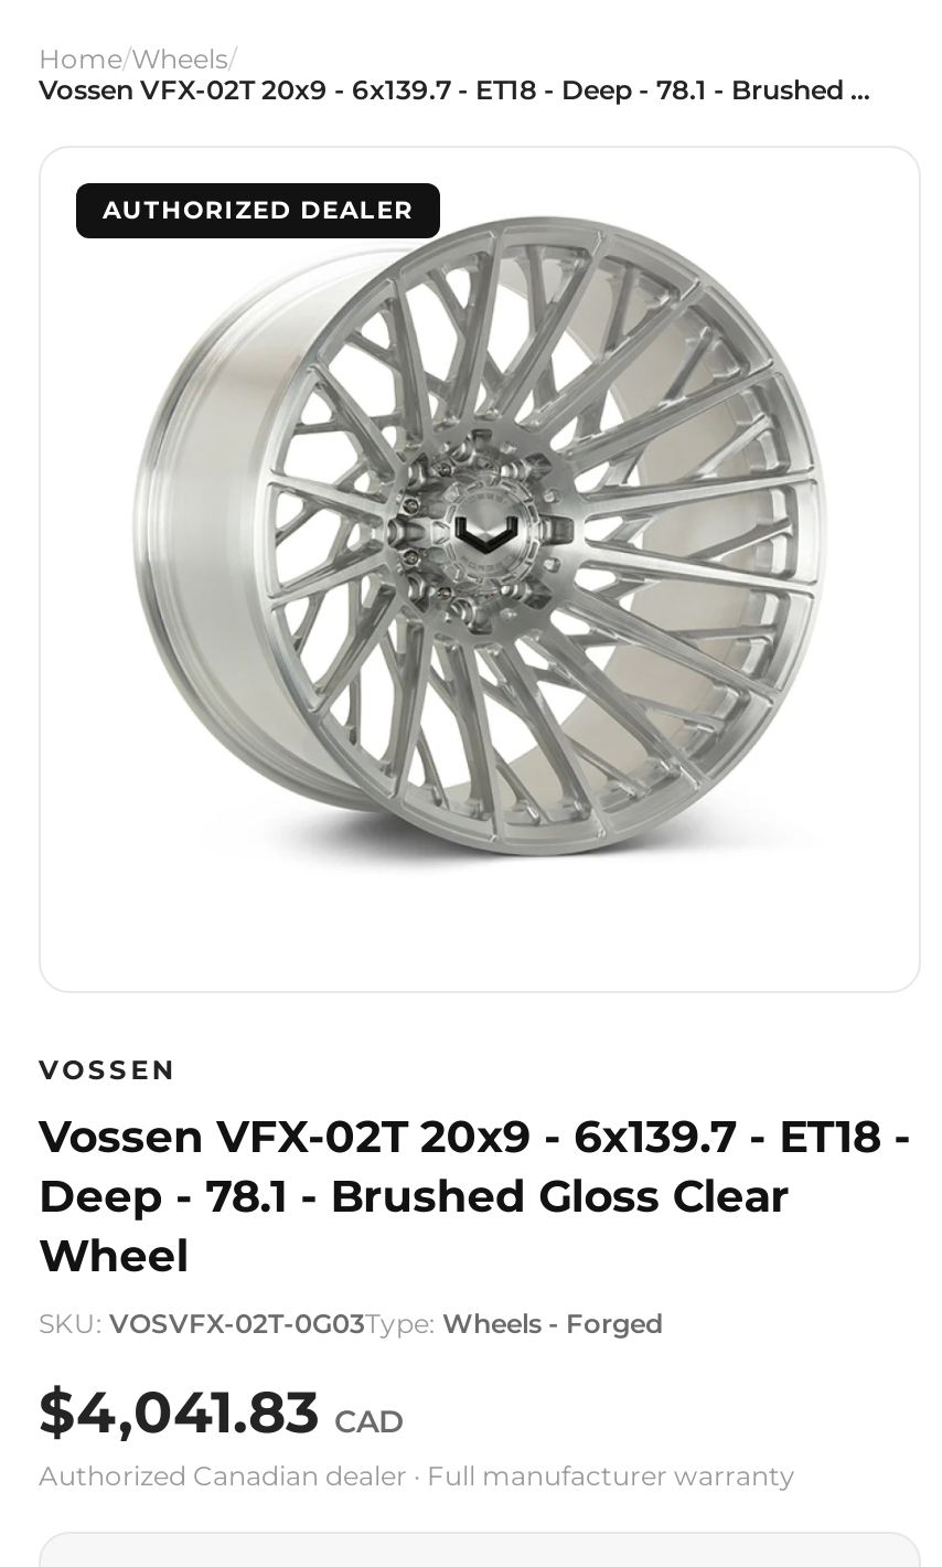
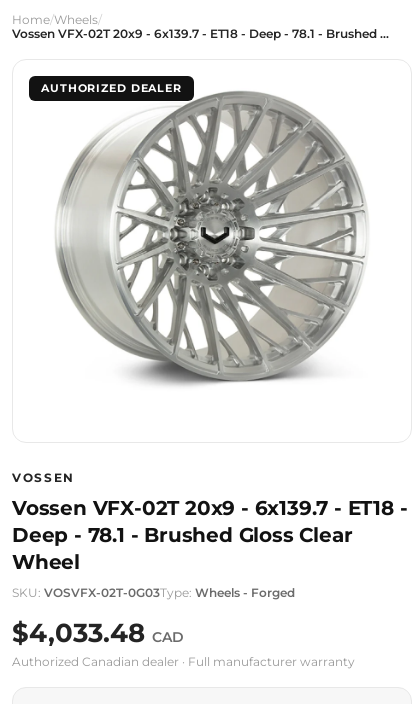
[39,1377,405,1448] $4,041.83 CAD -> [12,617,184,649] $4,033.48 CAD

